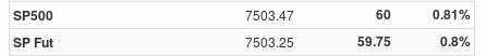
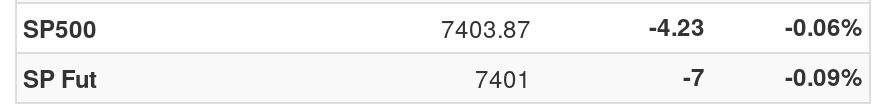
[245,5,294,23] 7503.47 -> [441,9,531,43] 7403.87
[376,4,391,23] 60 -> [649,7,705,43] -4.23
[433,4,471,23] 0.81% -> [785,7,863,43] -0.06%
[245,32,294,50] 7503.25 -> [475,59,531,93] 7401
[357,31,391,50] 59.75 -> [683,57,705,93] -7
[440,31,471,50] 0.8% -> [785,57,863,93] -0.09%

